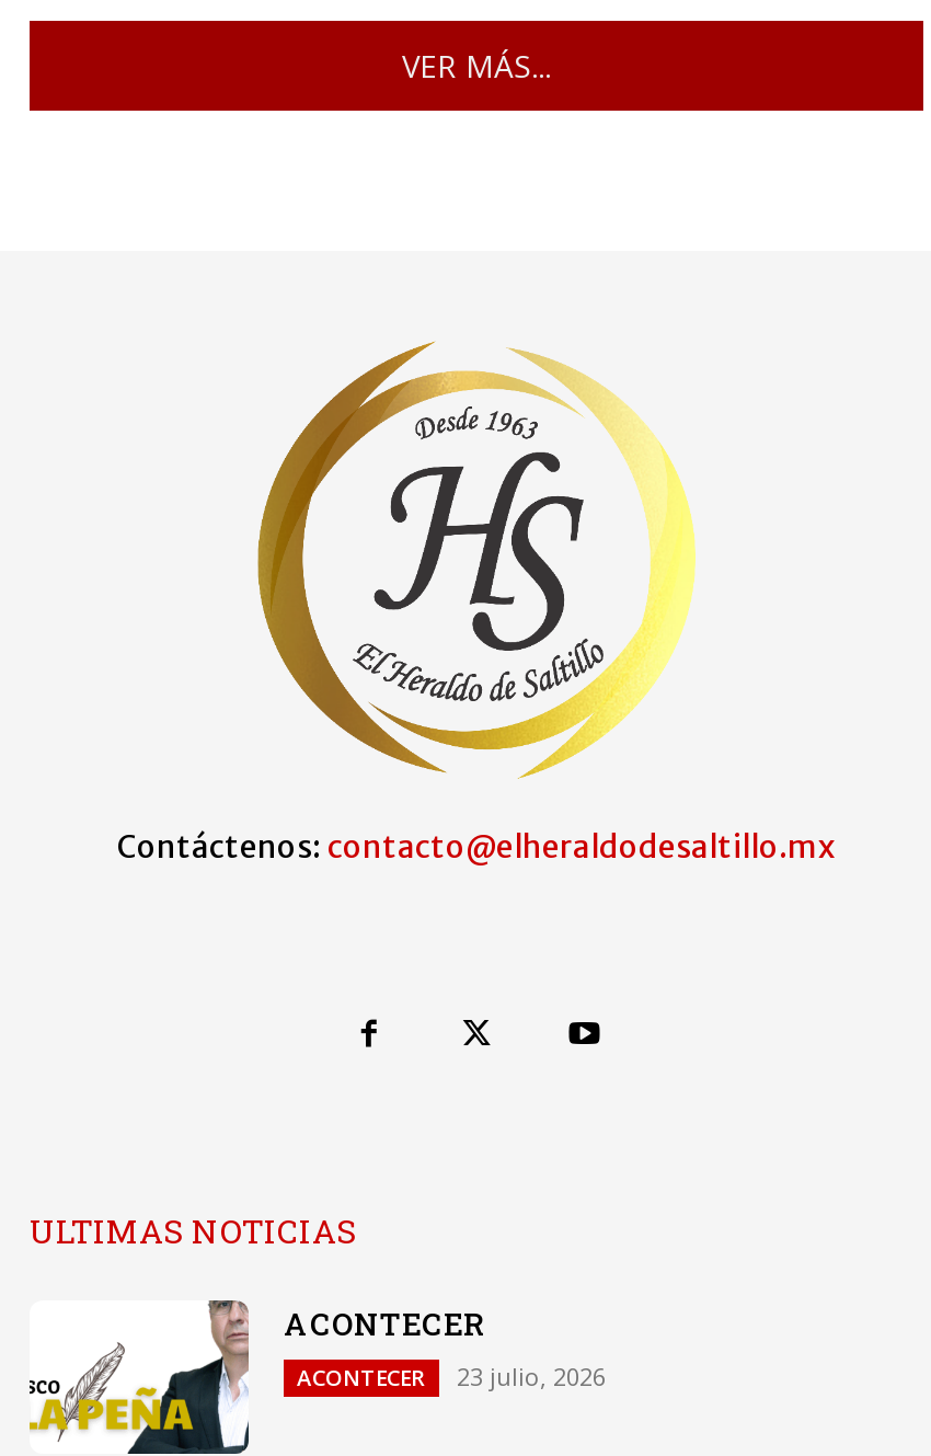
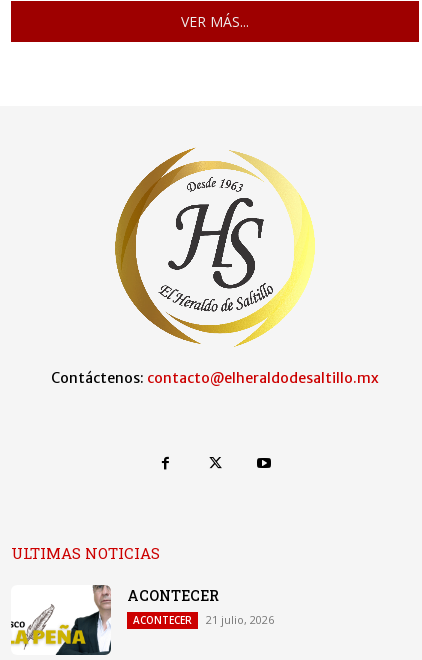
[297,1360,606,1393] ACONTECER 23 julio, 2026 -> [133,612,274,627] ACONTECER 21 julio, 2026

